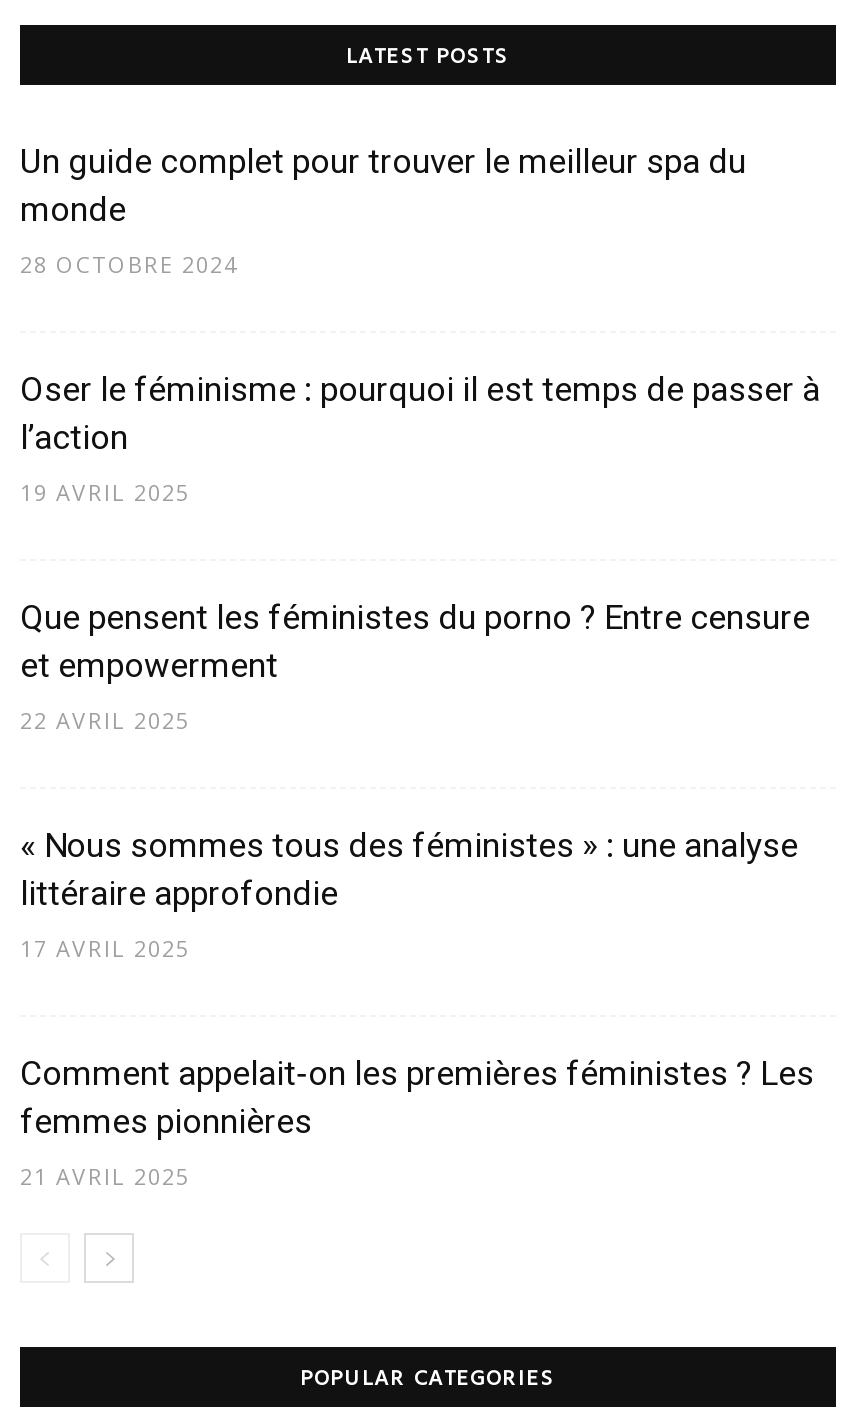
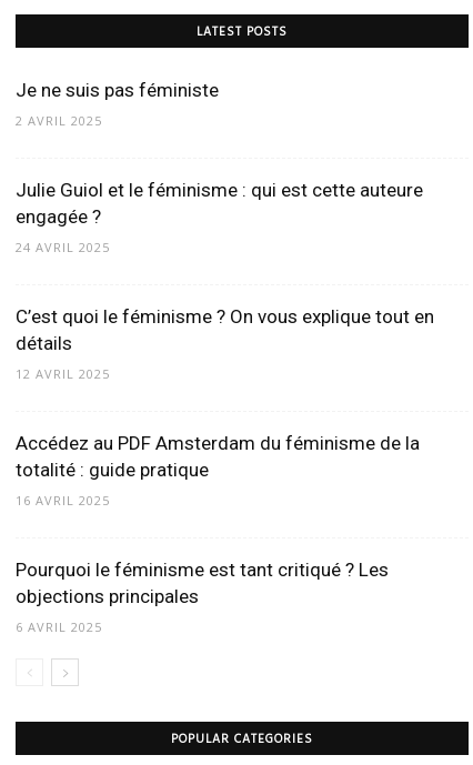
[20,141,746,229] Un guide complet pour trouver le meilleur spa du | monde -> [16,79,219,101] Je ne suis pas féministe
[20,249,238,279] 28 OCTOBRE 2024 -> [16,112,102,129] 2 AVRIL 2025
[20,369,820,457] Oser le féminisme : pourquoi il est temps de passer à | l’action -> [16,179,423,228] Julie Guiol et le féminisme : qui est cette auteure | engagée ?
[20,477,190,507] 19 AVRIL 2025 -> [16,239,110,255] 24 AVRIL 2025
[20,597,810,685] Que pensent les féministes du porno ? Entre censure | et empowerment -> [16,305,434,354] C’est quoi le féminisme ? On vous explique tout en | détails
[20,705,190,735] 22 AVRIL 2025 -> [16,365,110,382] 12 AVRIL 2025
[20,825,798,913] « Nous sommes tous des féministes » : une analyse | littéraire approfondie -> [16,432,420,481] Accédez au PDF Amsterdam du féminisme de la | totalité : guide pratique
[20,933,190,963] 17 AVRIL 2025 -> [16,492,110,509] 16 AVRIL 2025
[20,1053,814,1141] Comment appelait‑on les premières féministes ? Les | femmes pionnières -> [16,559,389,607] Pourquoi le féminisme est tant critiqué ? Les | objections principales
[20,1161,190,1191] 21 AVRIL 2025 -> [16,619,102,635] 6 AVRIL 2025

